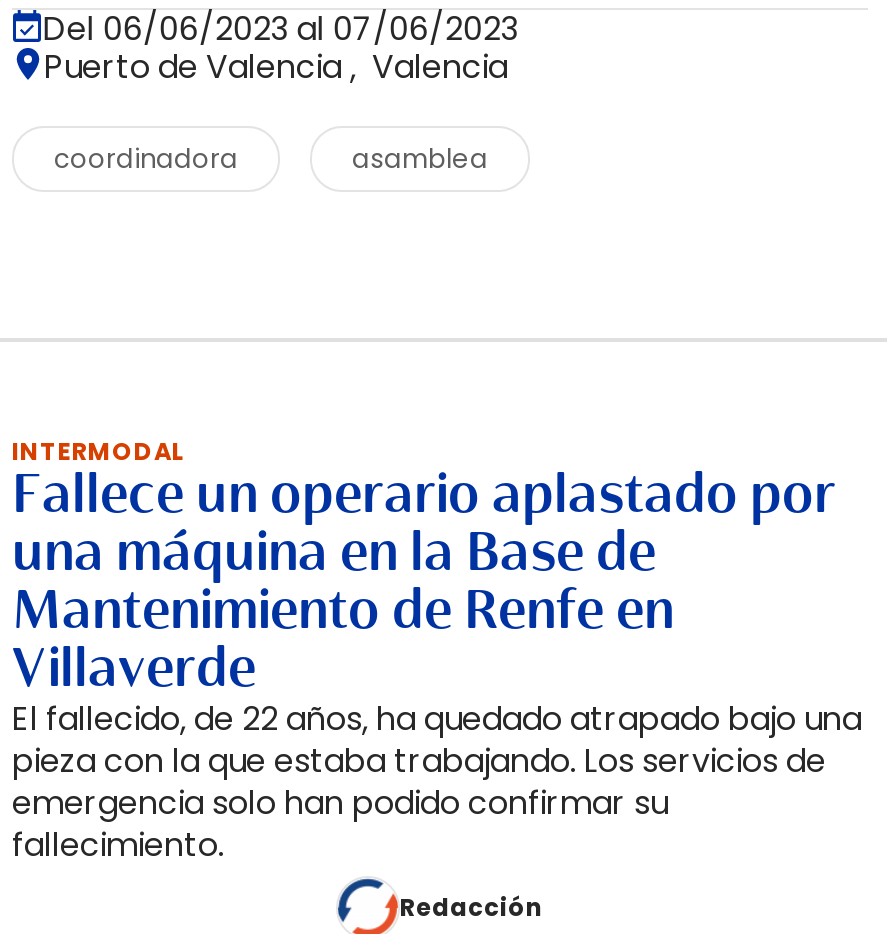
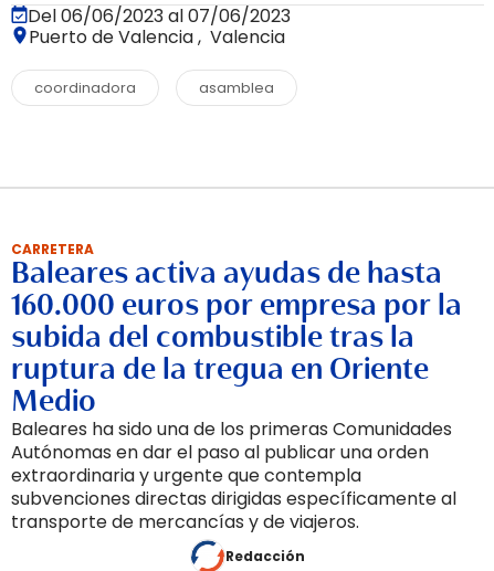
[12,434,862,868] INTERMODAL | Fallece un operario aplastado por | una máquina en la Base de | Mantenimiento de Renfe en | Villaverde | El fallecido, de 22 años, ha quedado atrapado bajo una | pieza con la que estaba trabajando. Los servicios de | emergencia solo han podido confirmar su | fallecimiento. -> [11,240,462,535] CARRETERA | Baleares activa ayudas de hasta | 160.000 euros por empresa por la | subida del combustible tras la | ruptura de la tregua en Oriente | Medio | Baleares ha sido una de los primeras Comunidades | Autónomas en dar el paso al publicar una orden | extraordinaria y urgente que contempla | subvenciones directas dirigidas específicamente al | transporte de mercancías y de viajeros.

